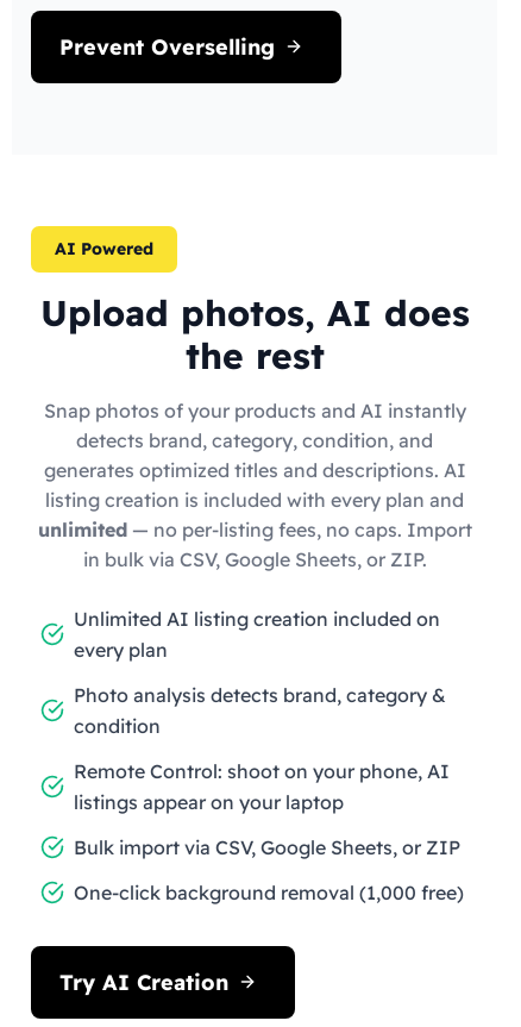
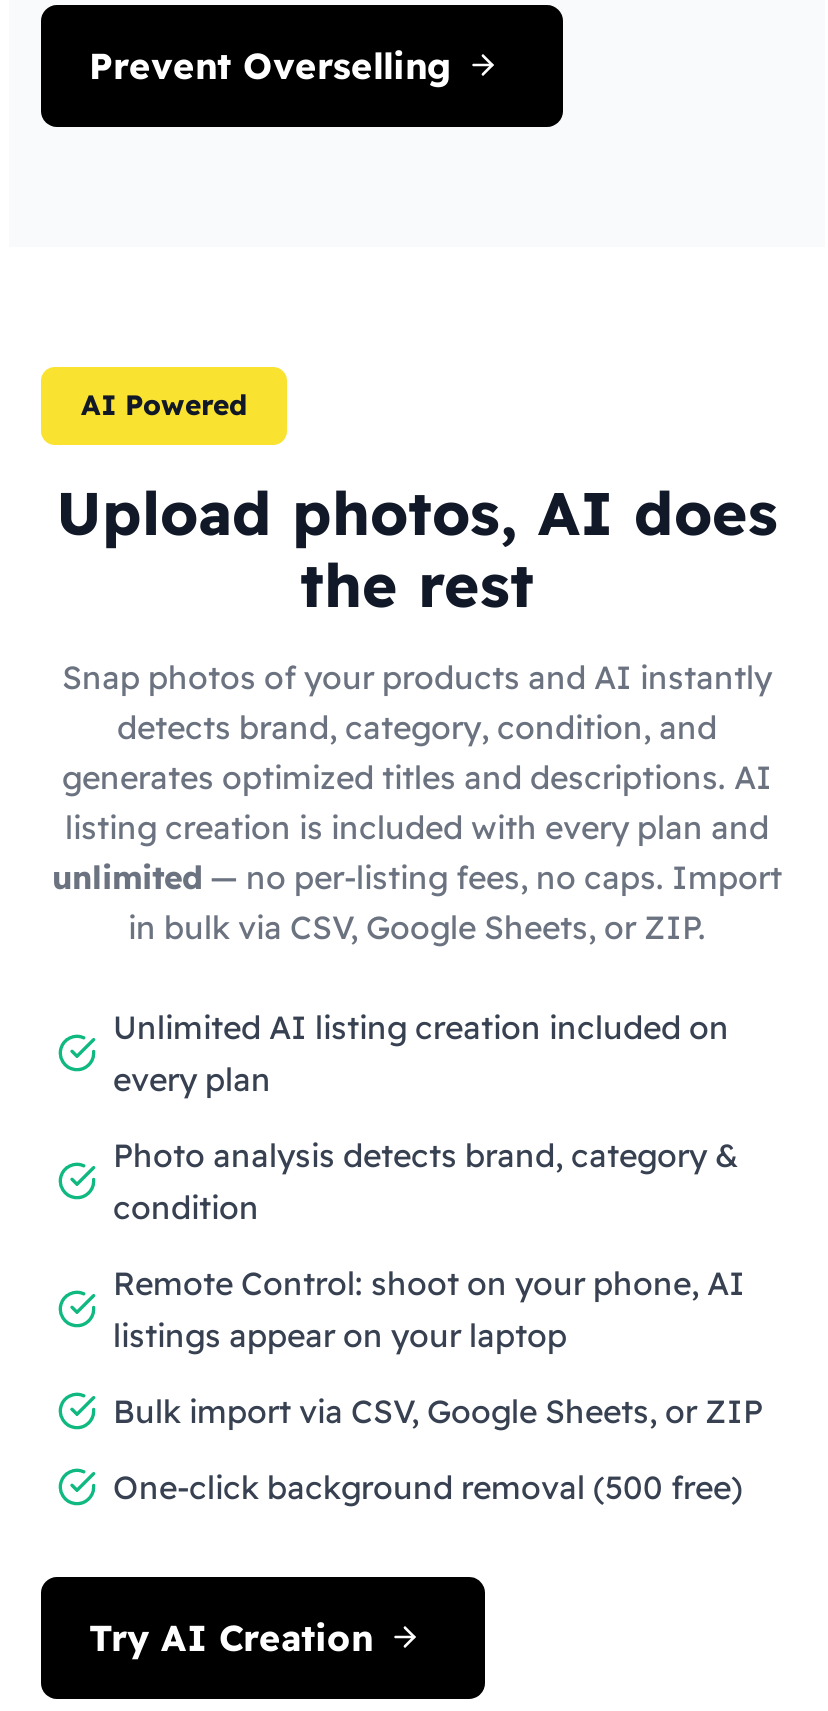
[74,881,464,904] One-click background removal (1,000 free) -> [113,1467,743,1507] One-click background removal (500 free)

